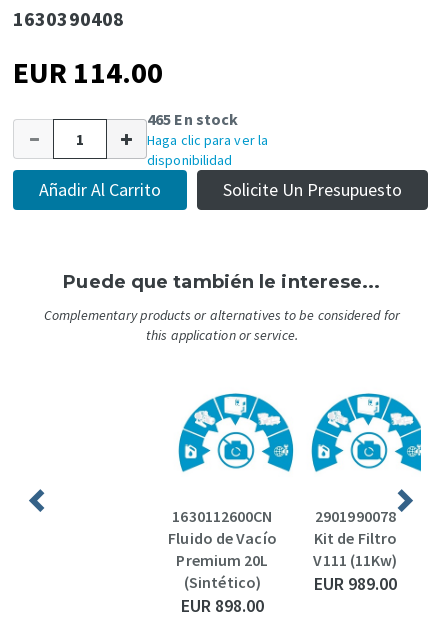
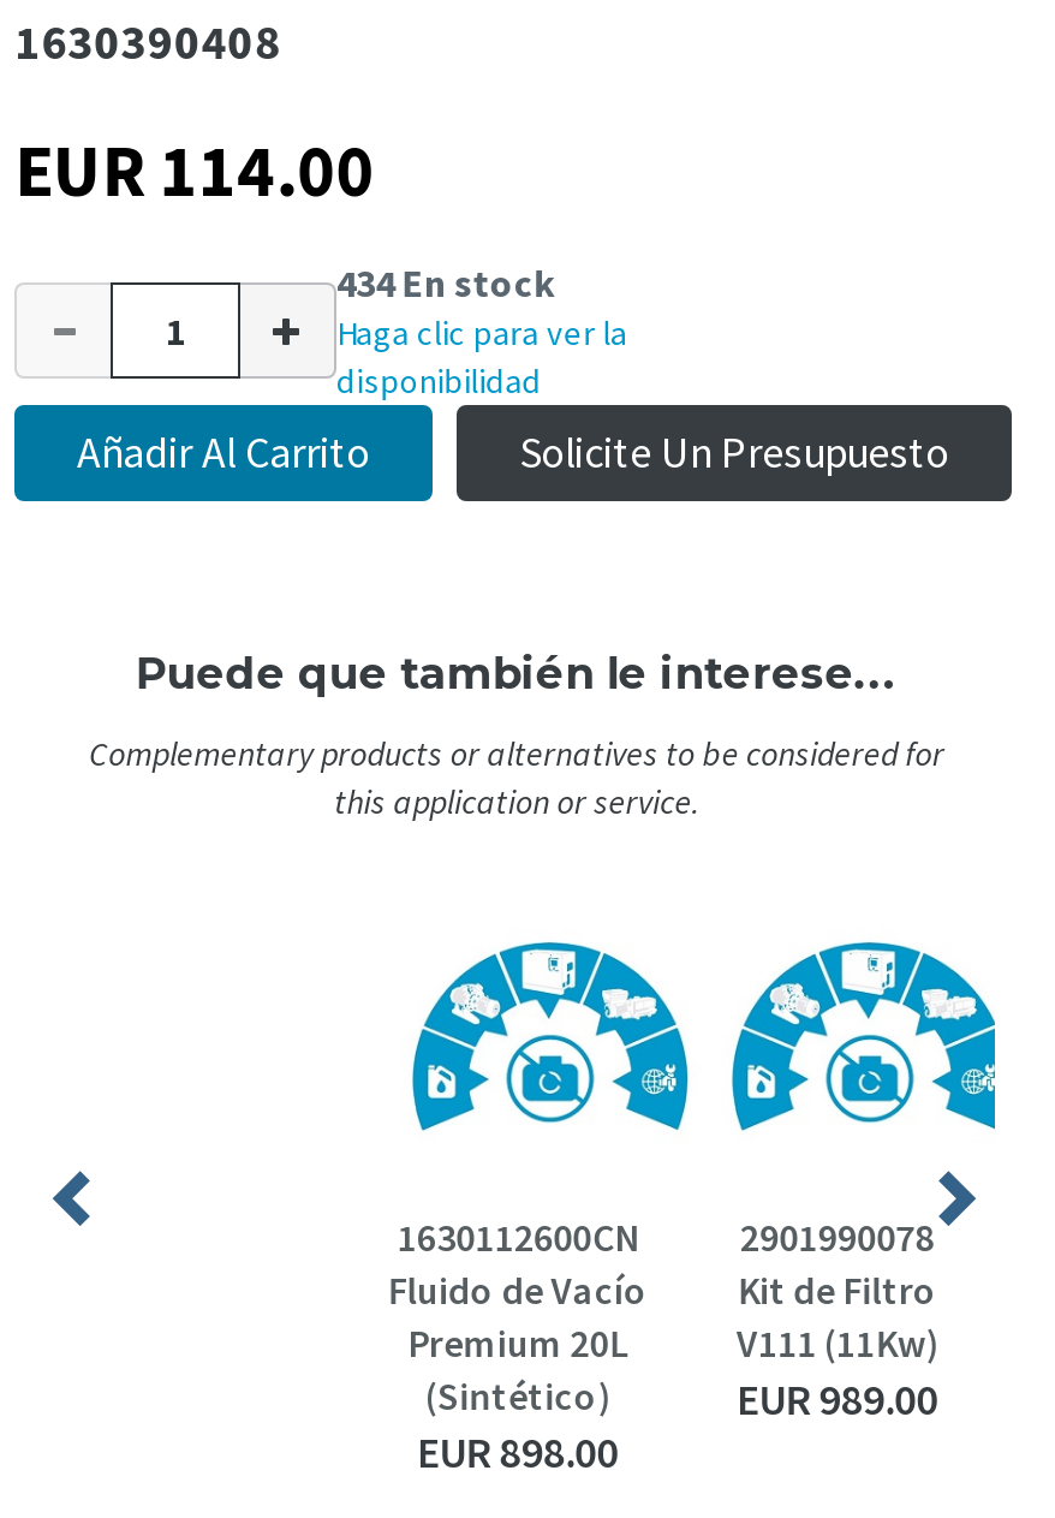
[147,109,238,129] 465 En stock -> [336,258,556,306] 434 En stock

